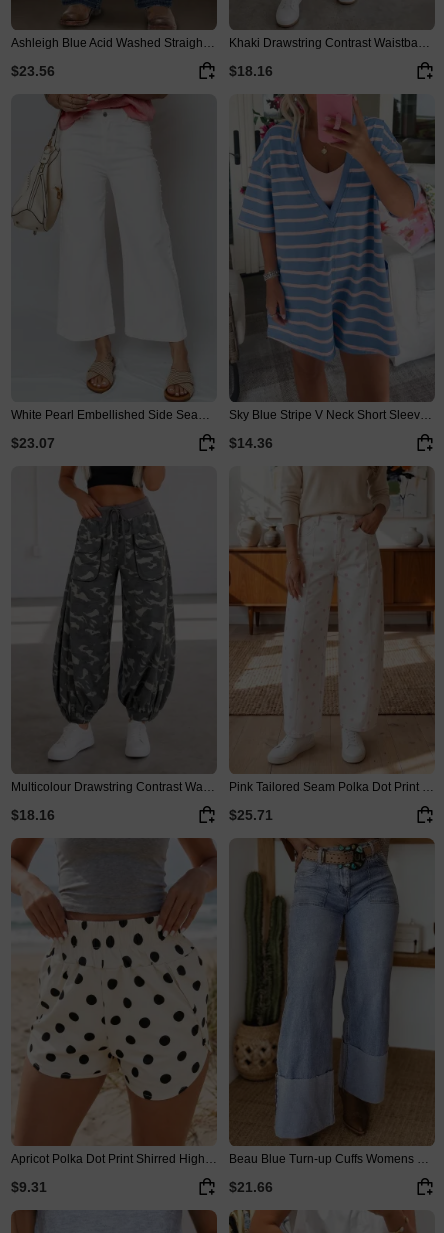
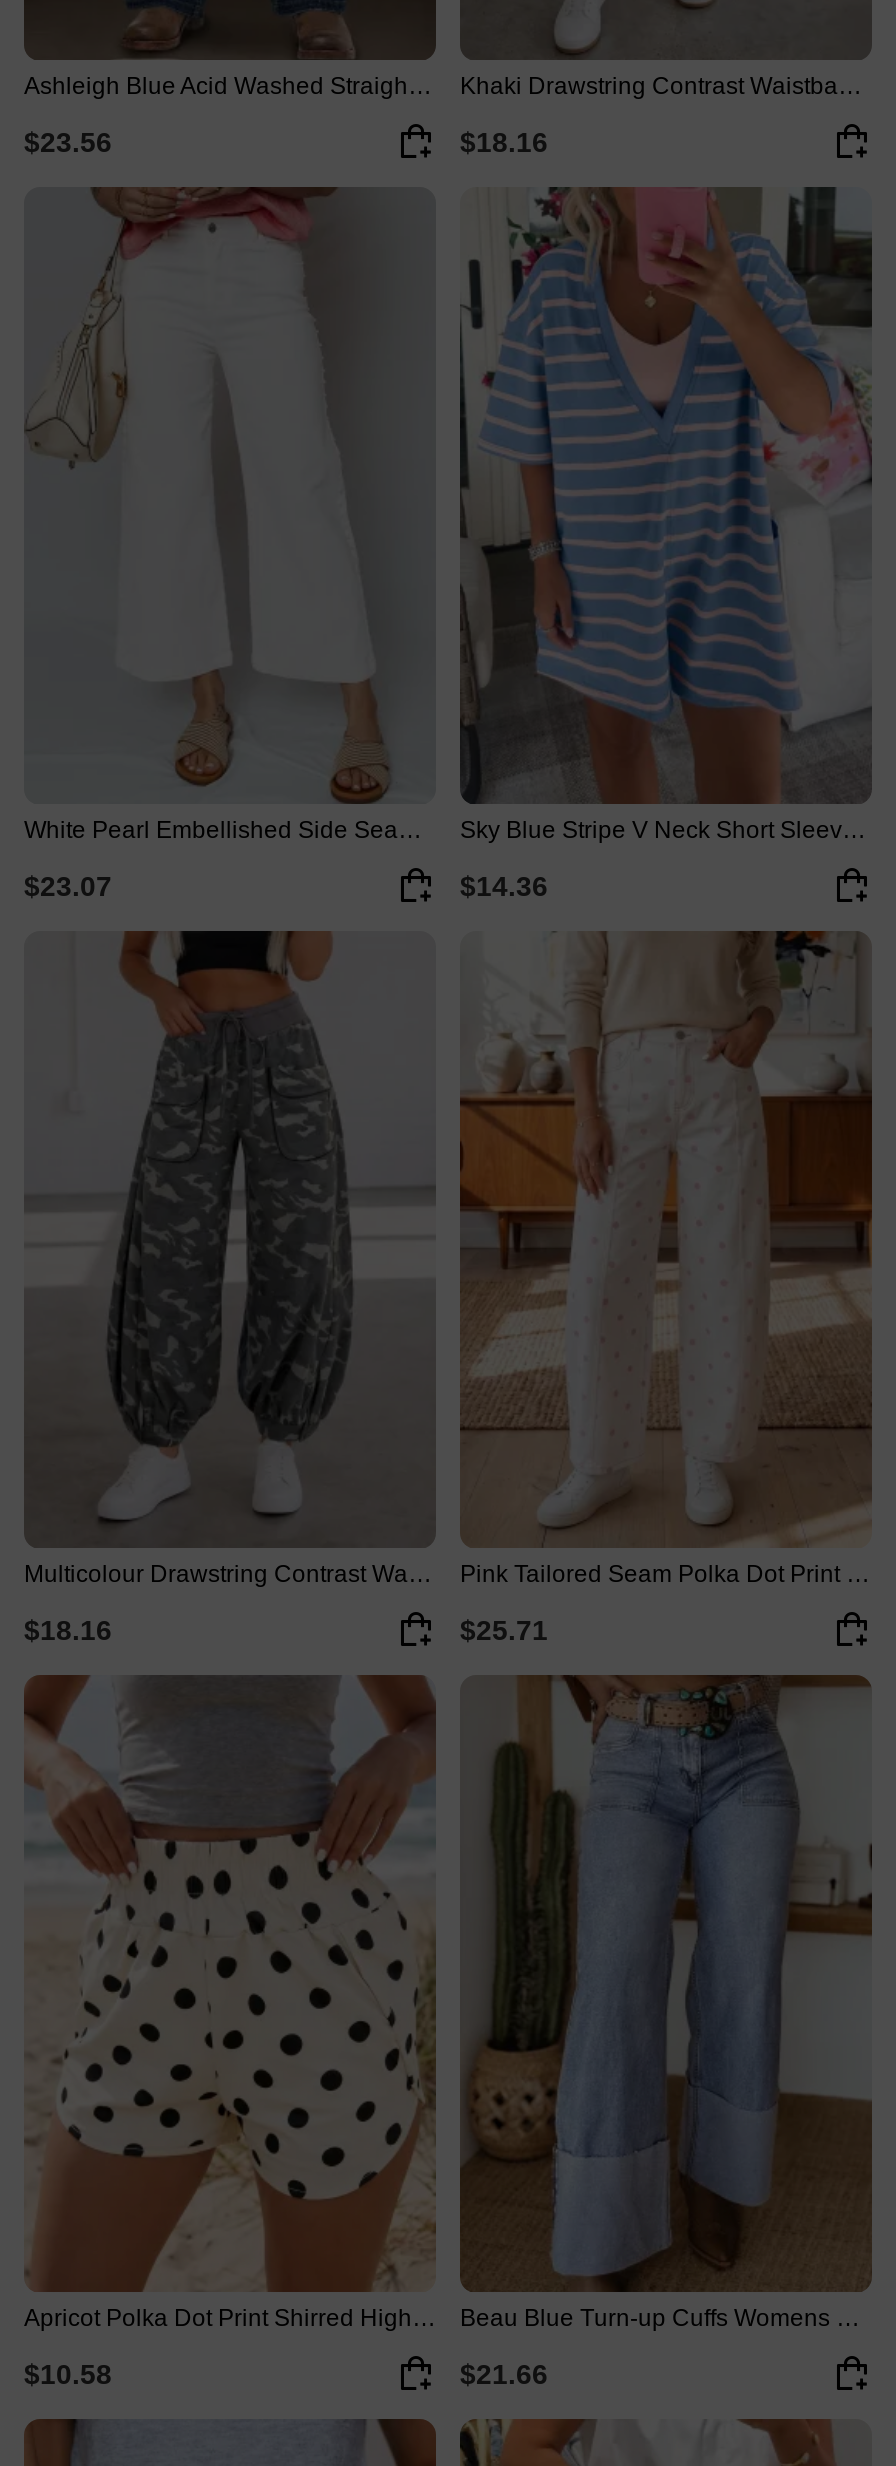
[11,1178,47,1194] $9.31 -> [24,2357,112,2389] $10.58

